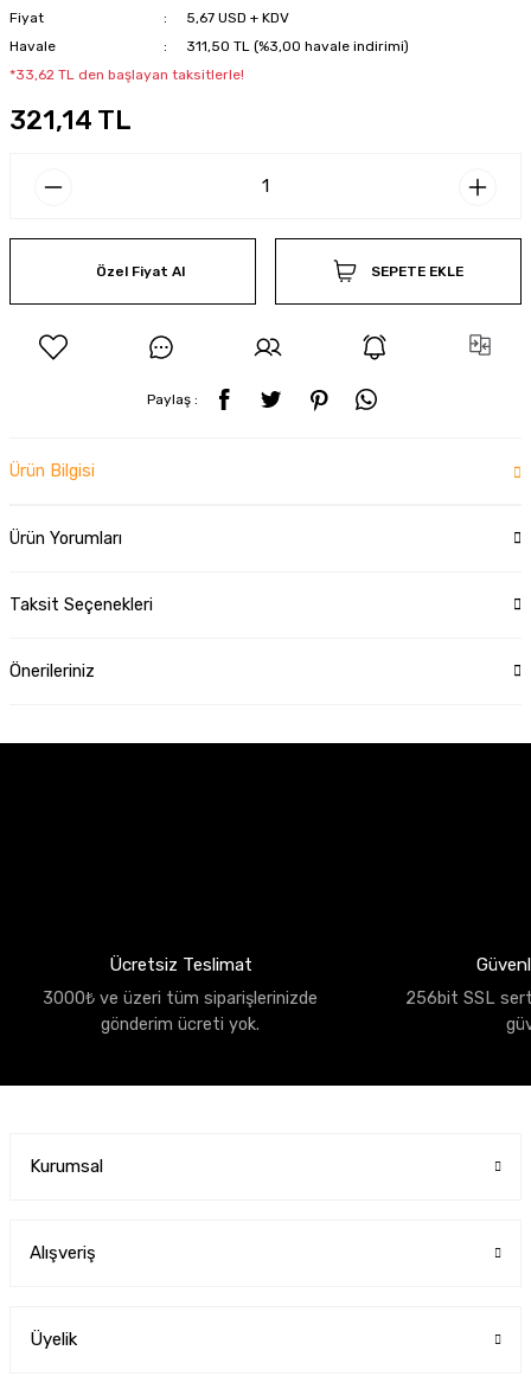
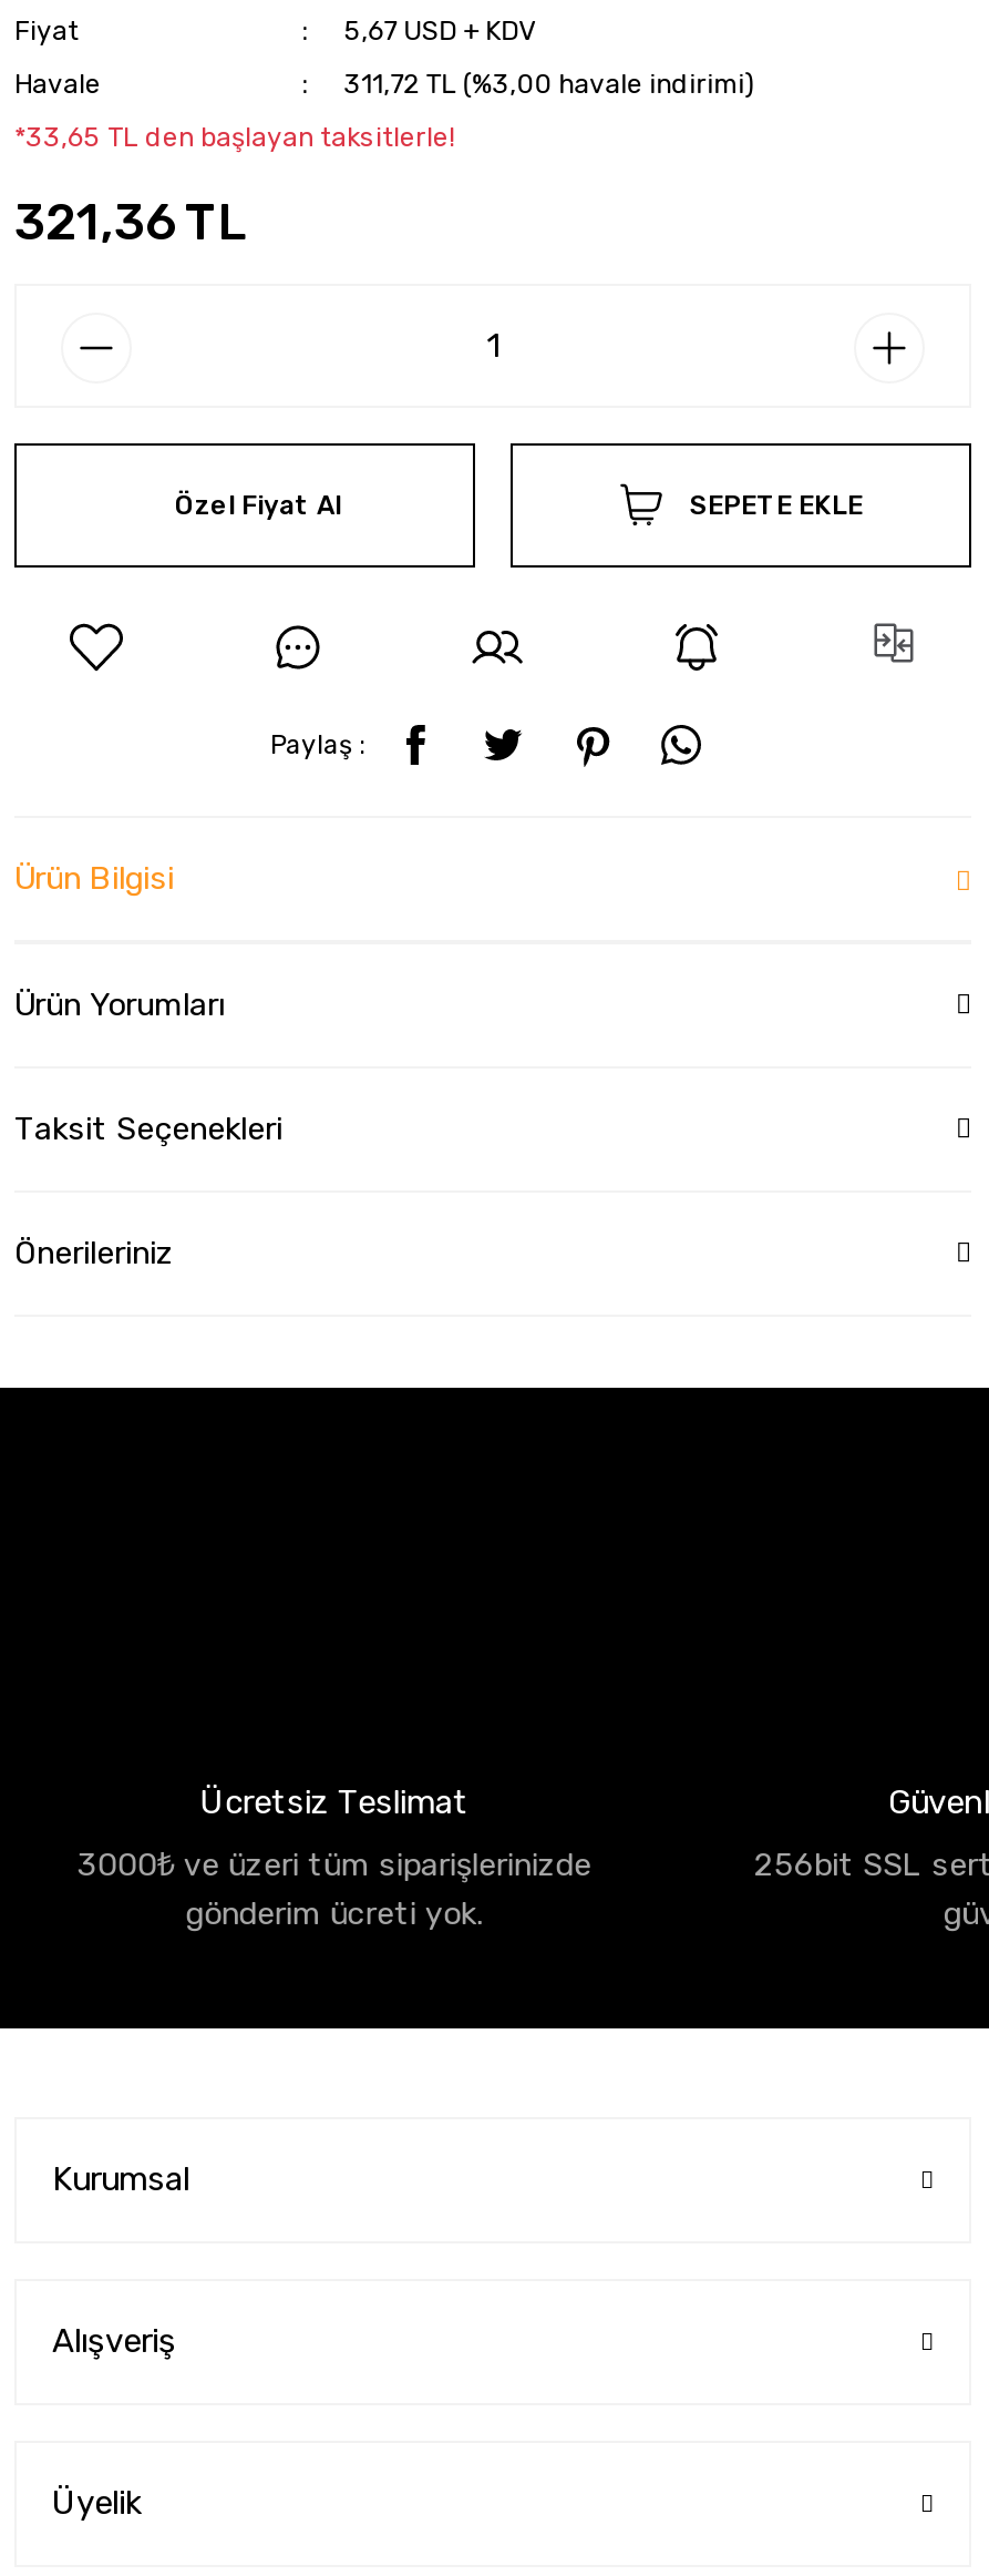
[186,38,408,55] 311,50 TL (%3,00 havale indirimi) -> [344,69,753,100] 311,72 TL (%3,00 havale indirimi)
[9,66,244,83] *33,62 TL den başlayan taksitlerle! -> [14,122,455,153] *33,65 TL den başlayan taksitlerle!
[9,104,132,136] 321,14 TL -> [14,193,249,253] 321,36 TL

